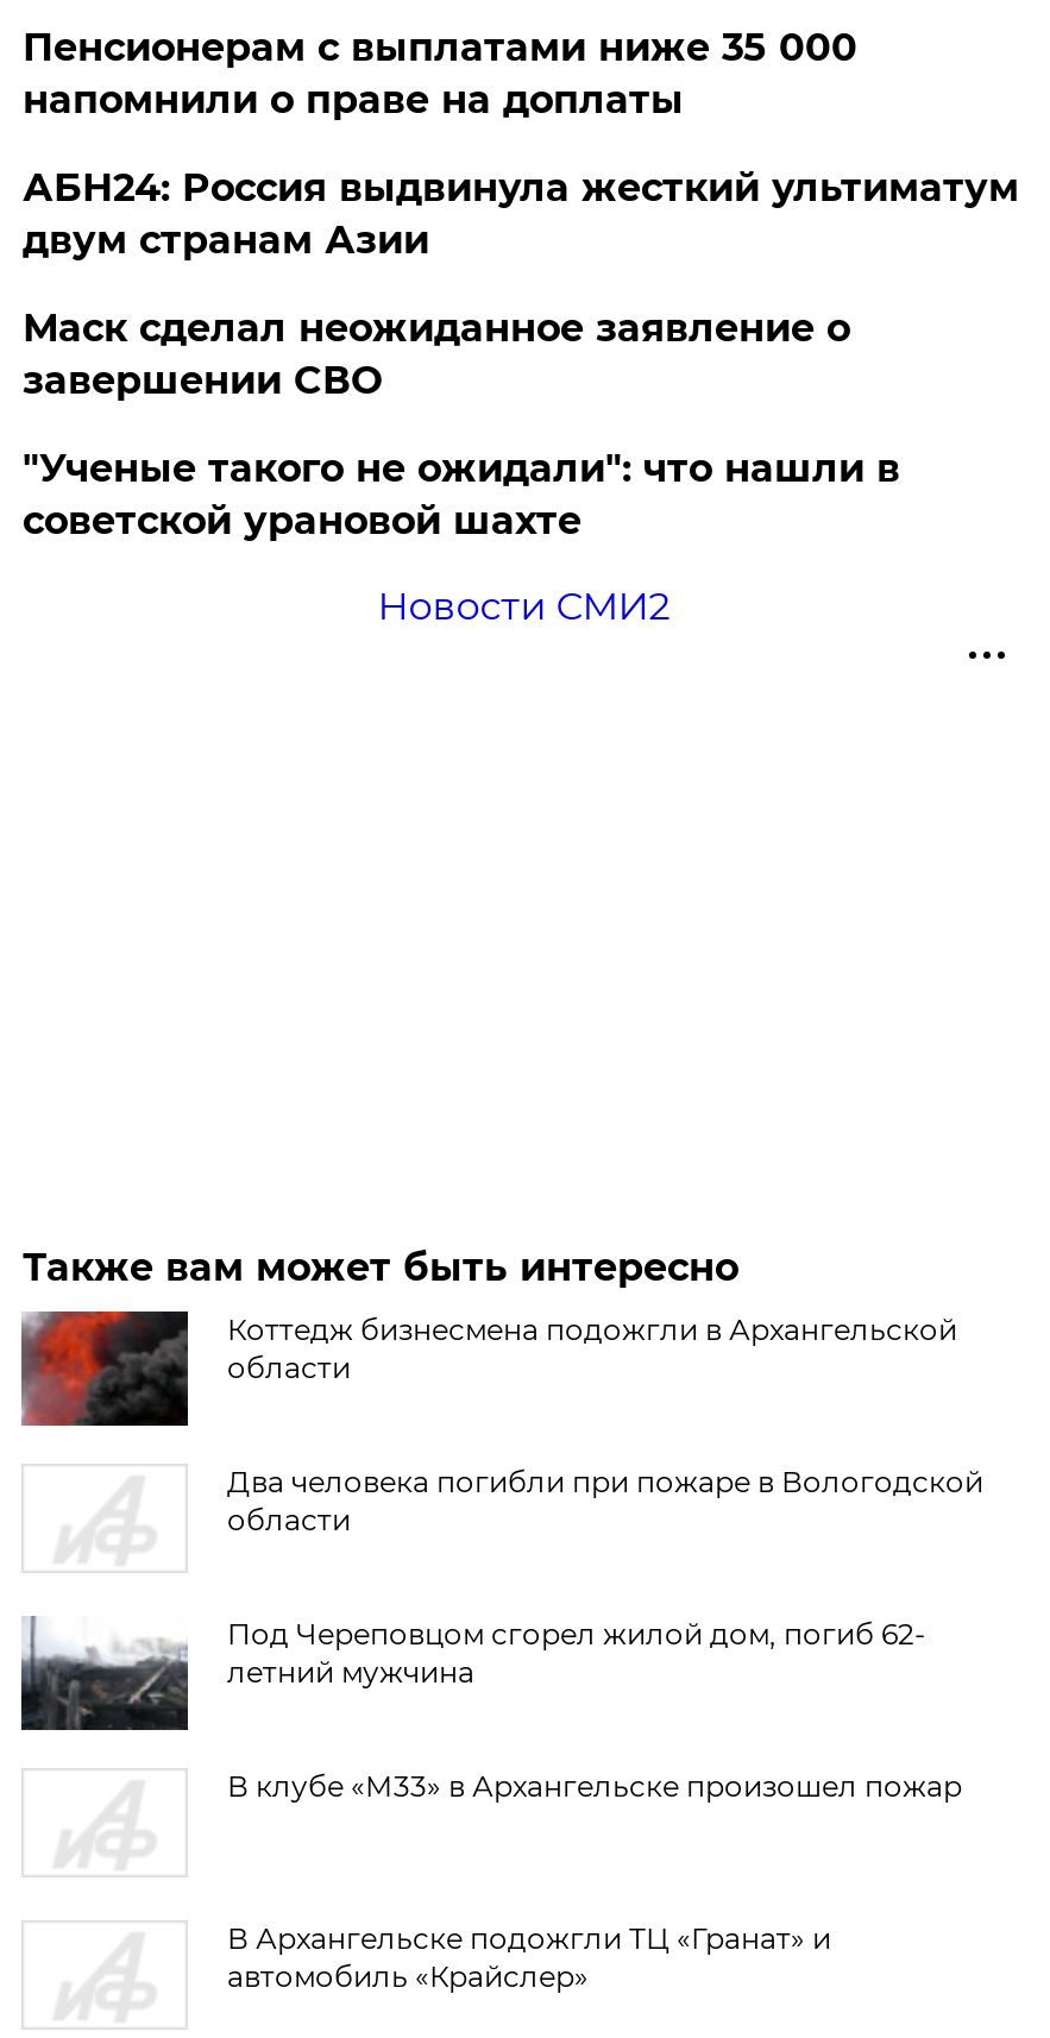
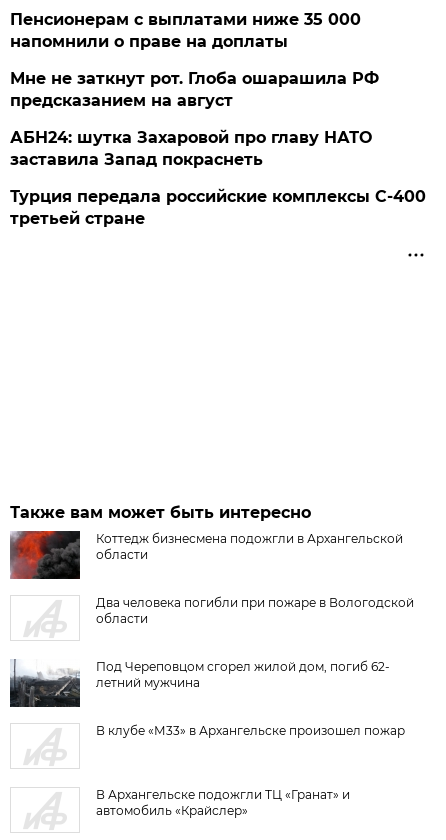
[22,165,1019,629] АБН24: Россия выдвинула жесткий ультиматум | двум странам Азии | Маск сделал неожиданное заявление о | завершении СВО | "Ученые такого не ожидали": что нашли в | советской урановой шахте | Новости СМИ2 -> [10,69,426,228] Мне не заткнут рот. Глоба ошарашила РФ | предсказанием на август | АБН24: шутка Захаровой про главу НАТО | заставила Запад покраснеть | Турция передала российские комплексы С-400 | третьей стране

